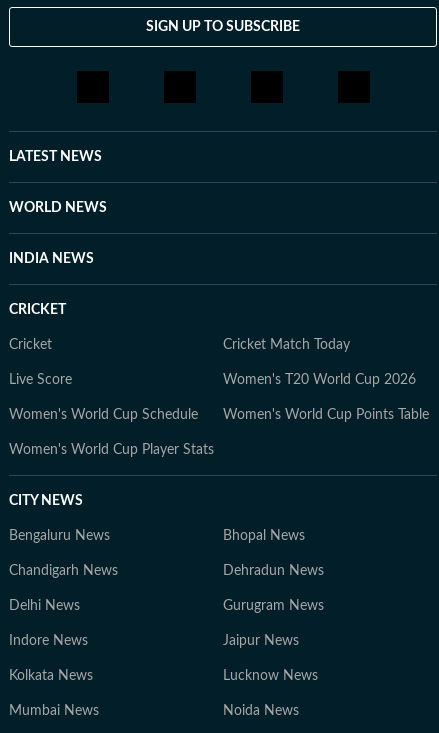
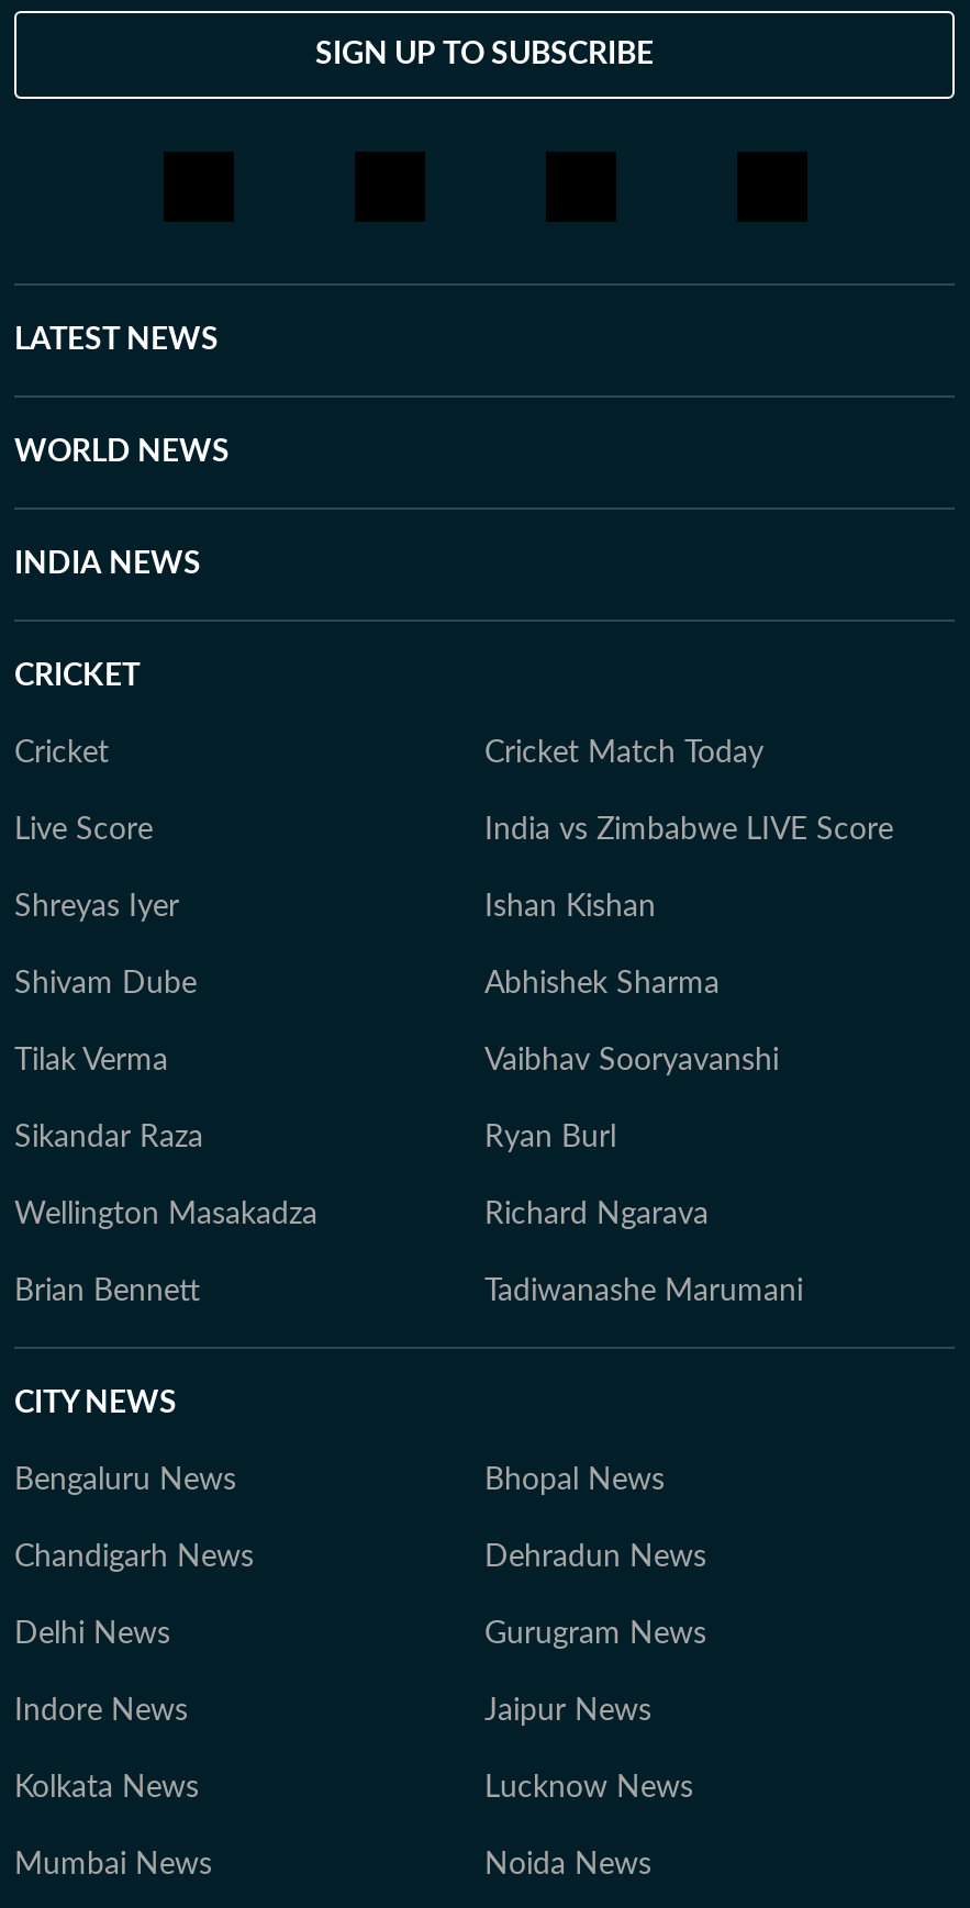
[9,373,429,457] Women's T20 World Cup 2026 | Women's World Cup Schedule | Women's World Cup Points Table | Women's World Cup Player Stats -> [14,815,893,1307] India vs Zimbabwe LIVE Score | Shreyas Iyer | Ishan Kishan | Shivam Dube | Abhishek Sharma | Tilak Verma | Vaibhav Sooryavanshi | Sikandar Raza | Ryan Burl | Wellington Masakadza | Richard Ngarava | Brian Bennett | Tadiwanashe Marumani

